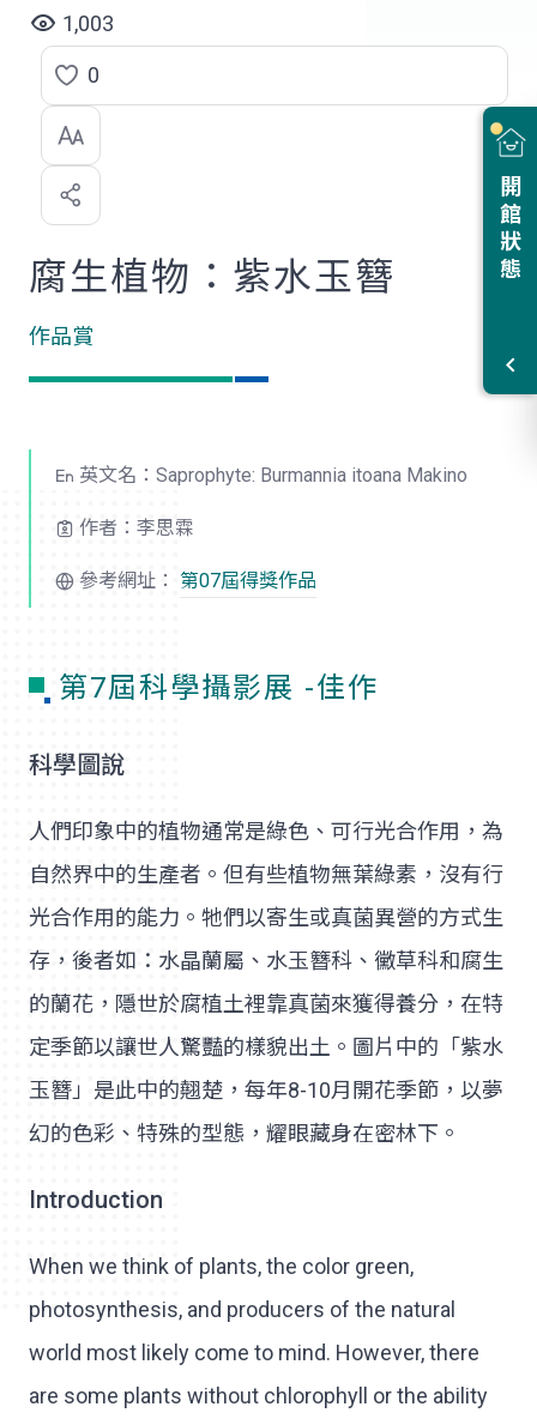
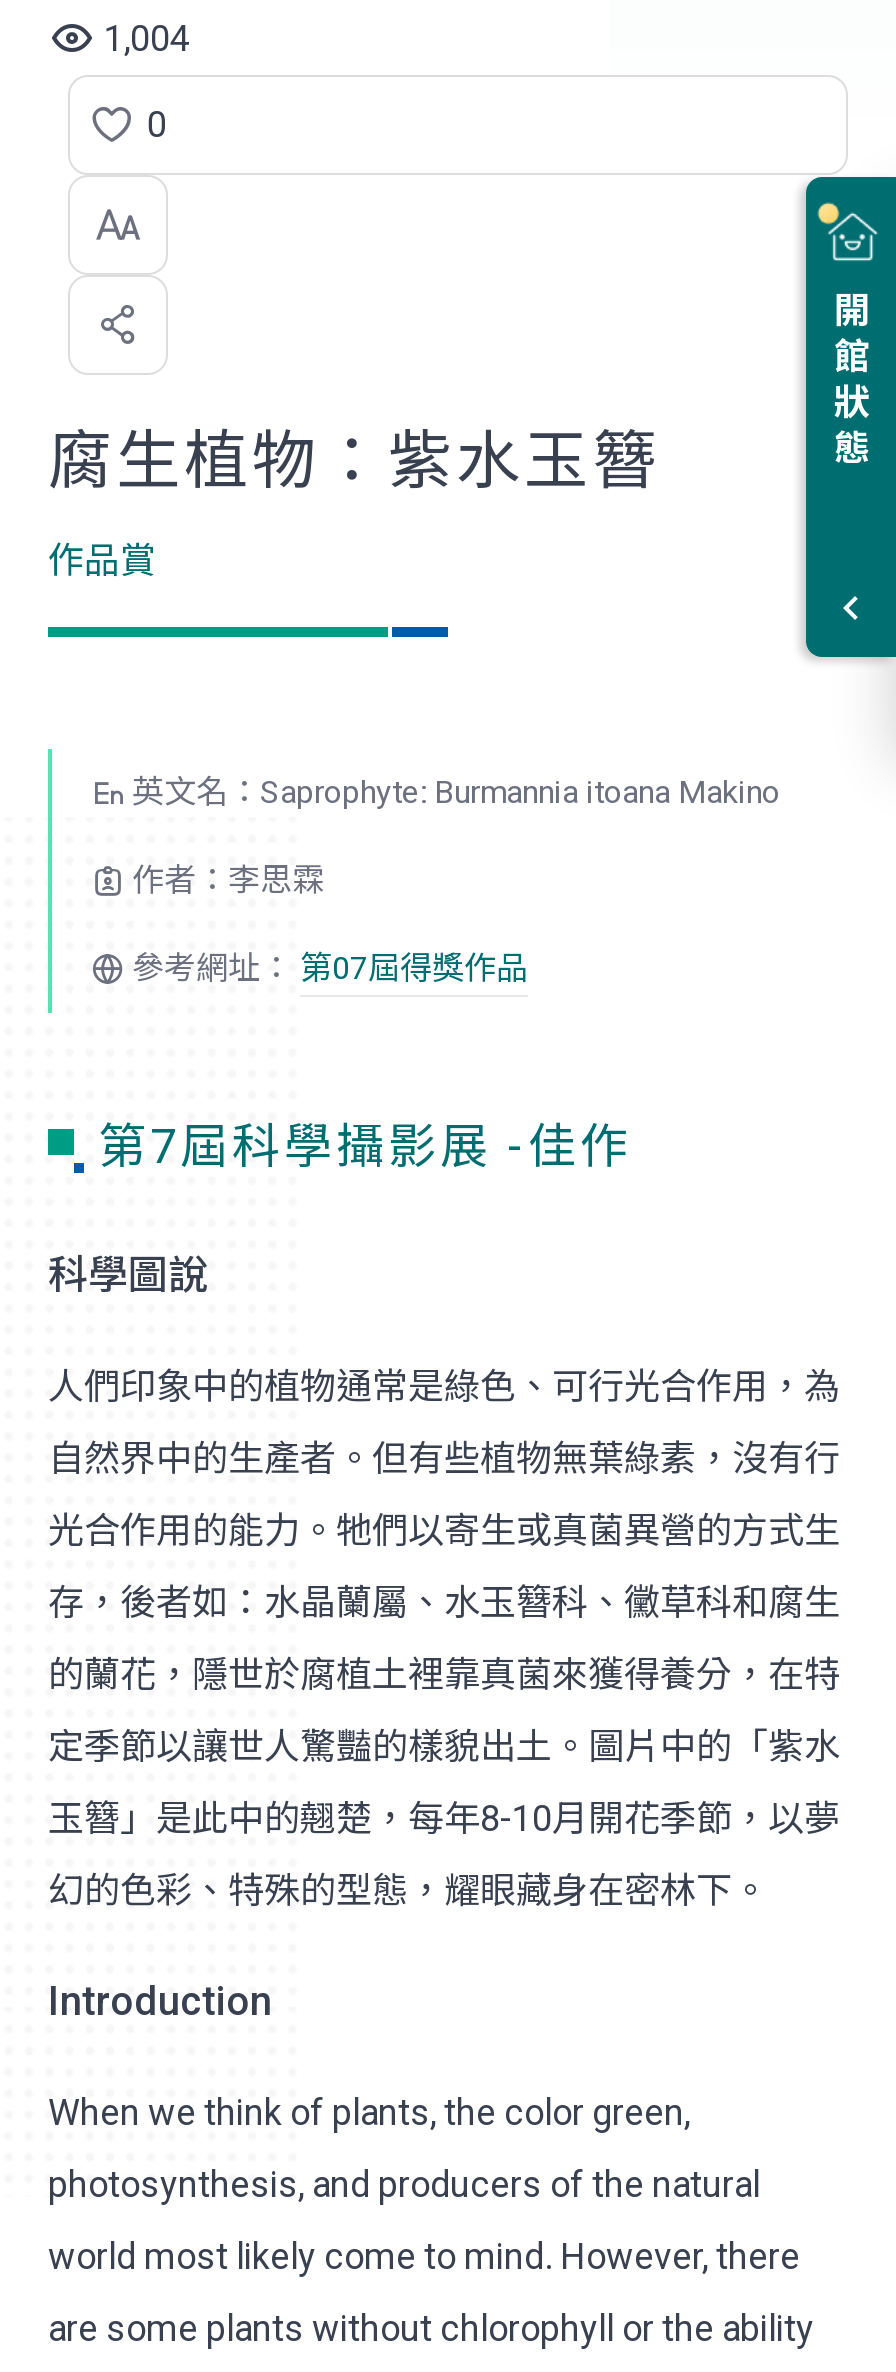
[62,11,114,36] 1,003 -> [104,17,190,59] 1,004

